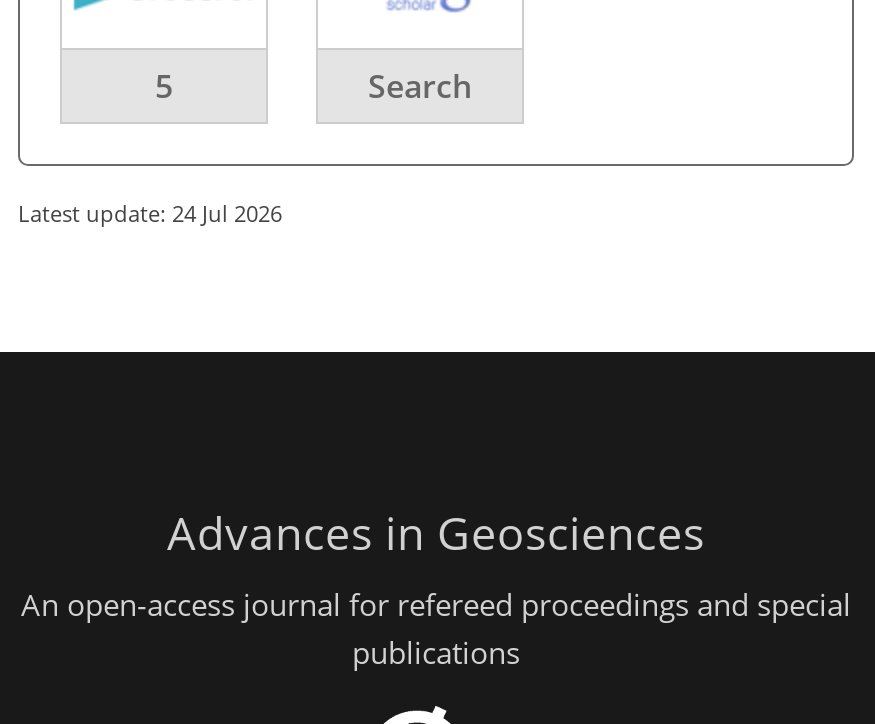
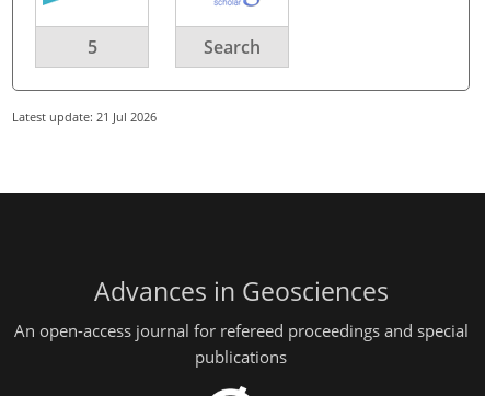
[18,198,282,228] Latest update: 24 Jul 2026 -> [12,108,157,125] Latest update: 21 Jul 2026

